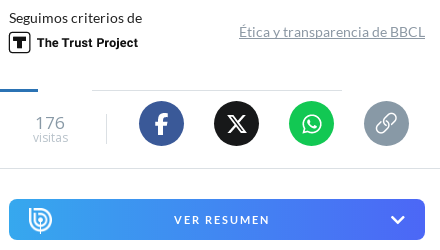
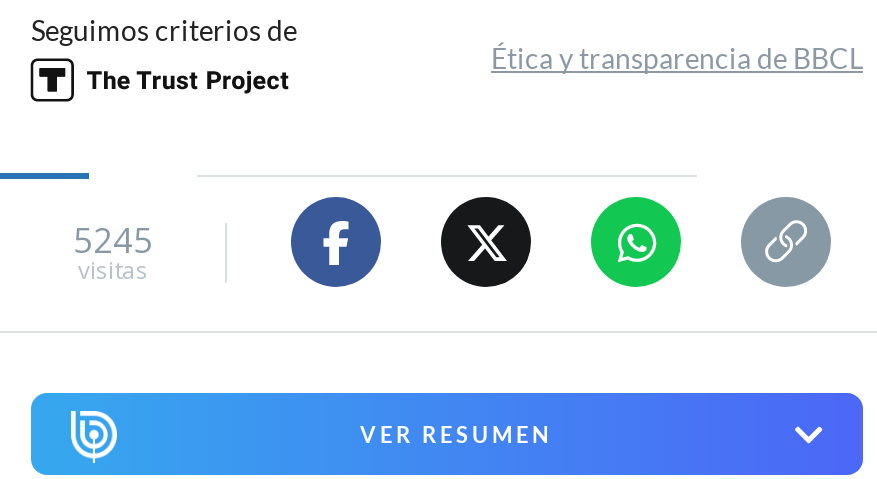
[35,111,65,134] 176 -> [73,217,153,263] 5245

